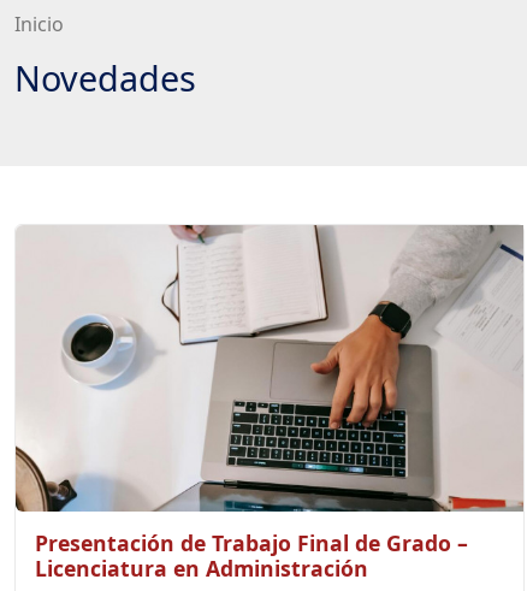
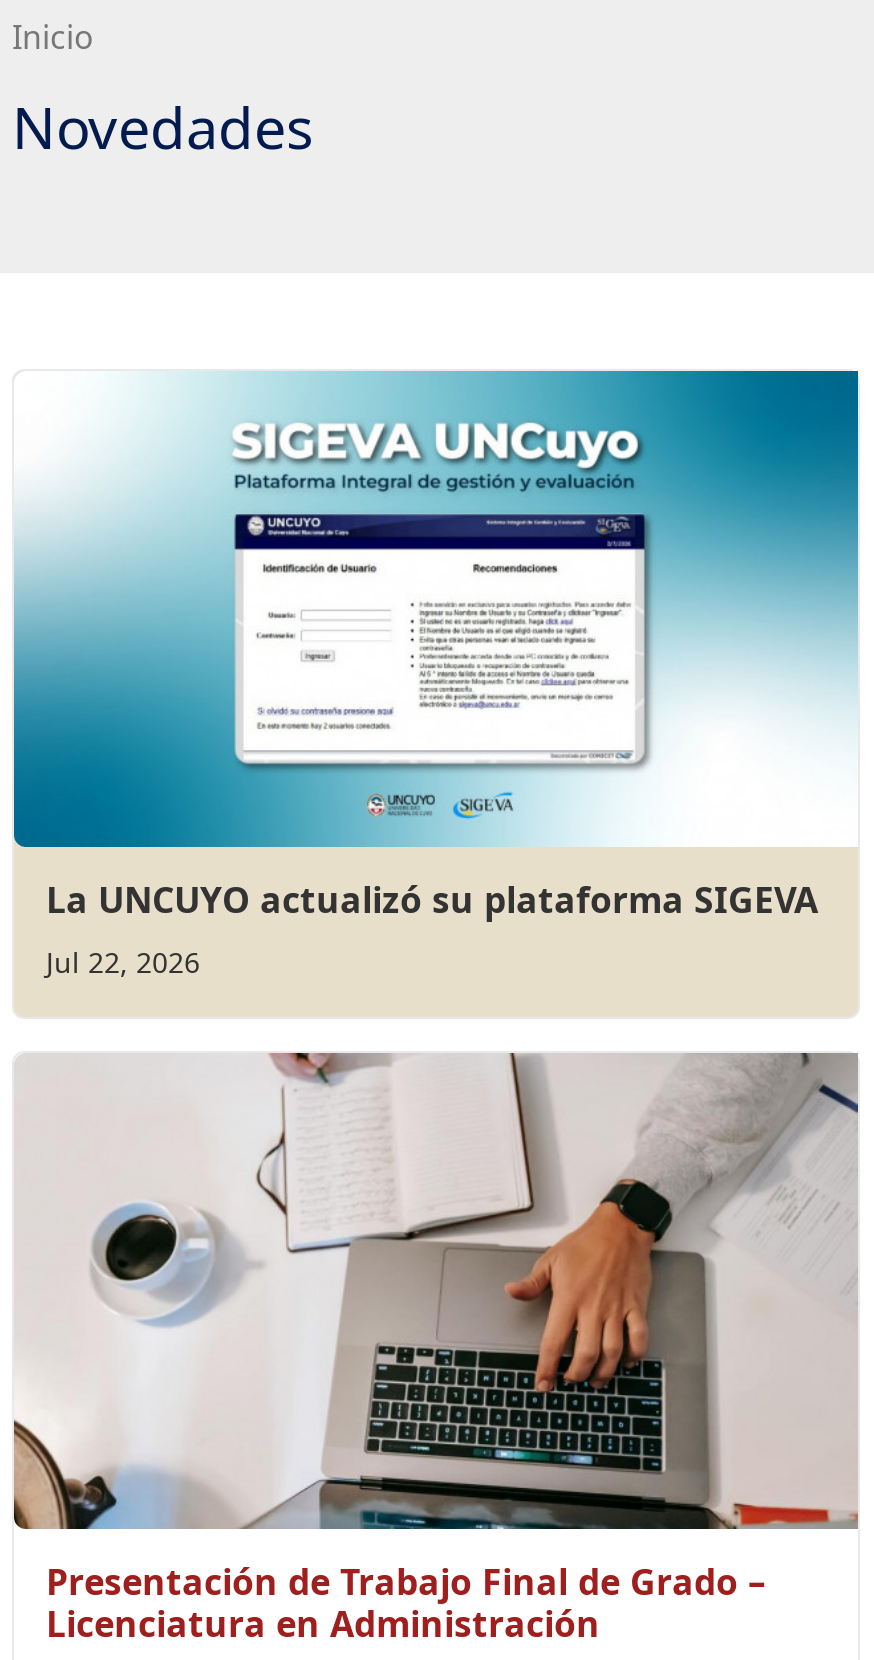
none -> [12,369,860,1017] [image] | La UNCUYO actualizó su plataforma SIGEVA | Jul 22, 2026

